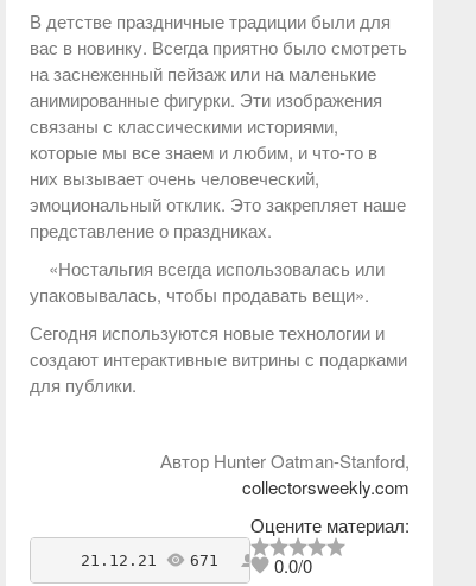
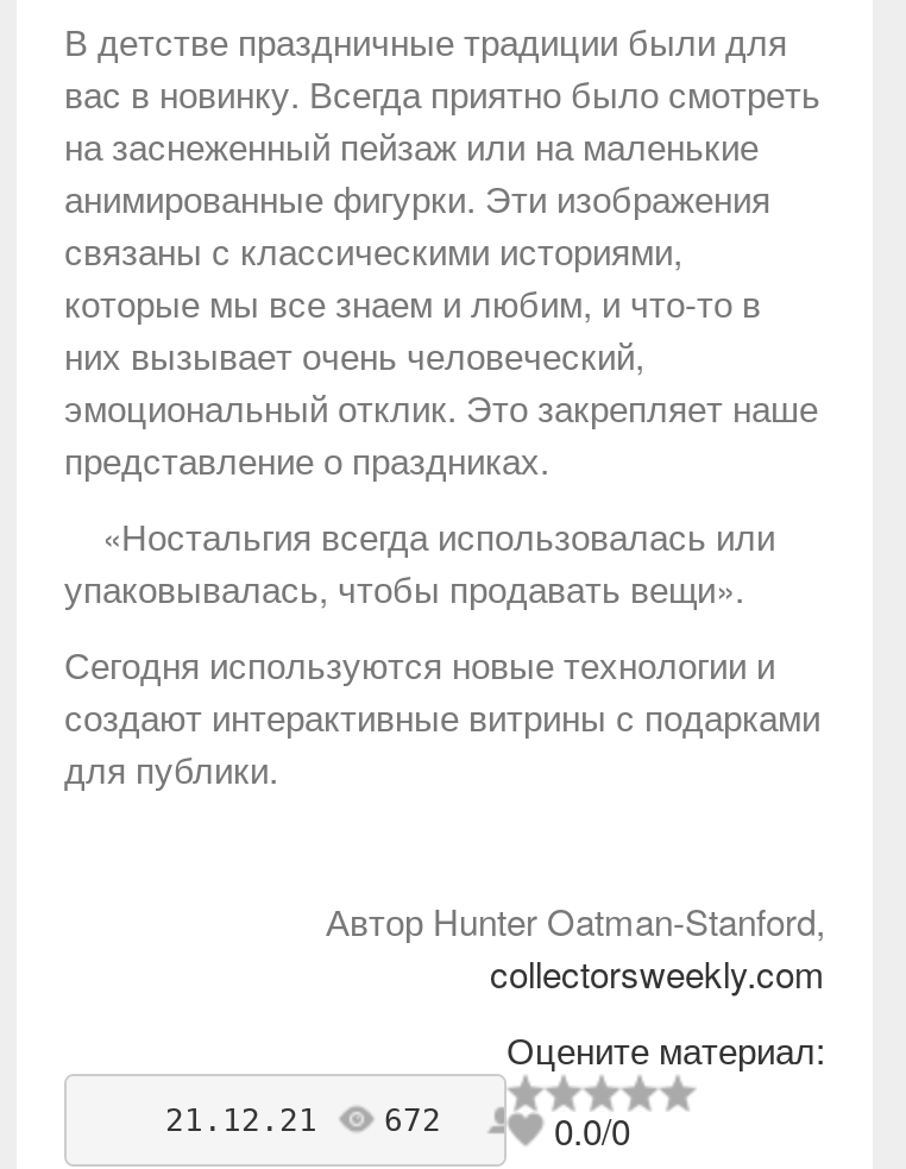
[42,551,218,569] 21.12.21 671 -> [89,1101,441,1137] 21.12.21 672

